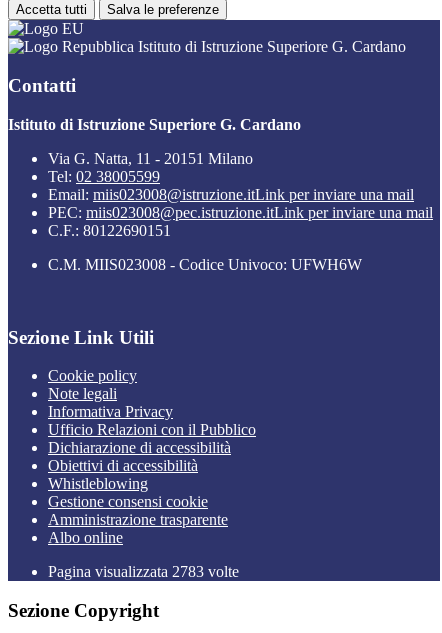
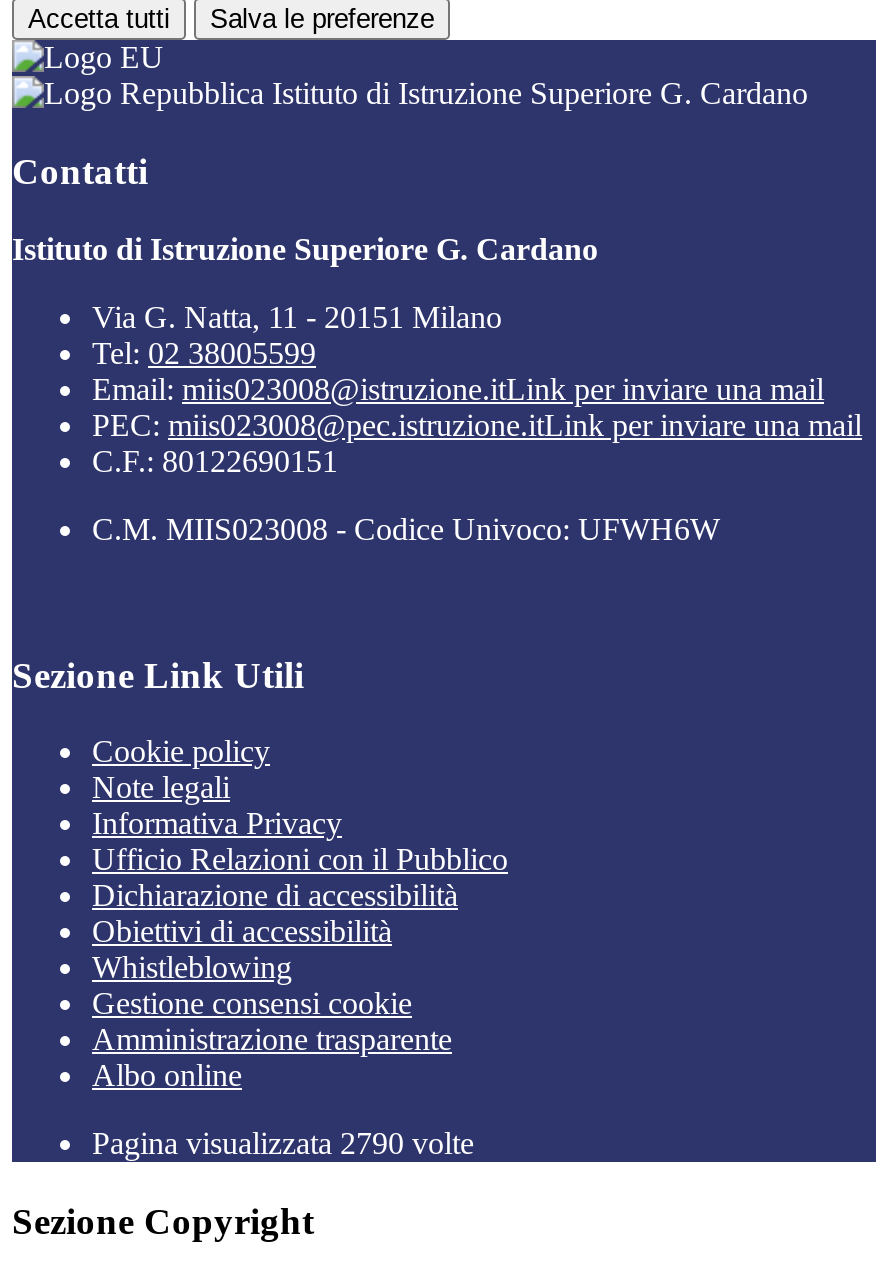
[48,563,239,580] Pagina visualizzata 2783 volte -> [92,1127,474,1161] Pagina visualizzata 2790 volte

